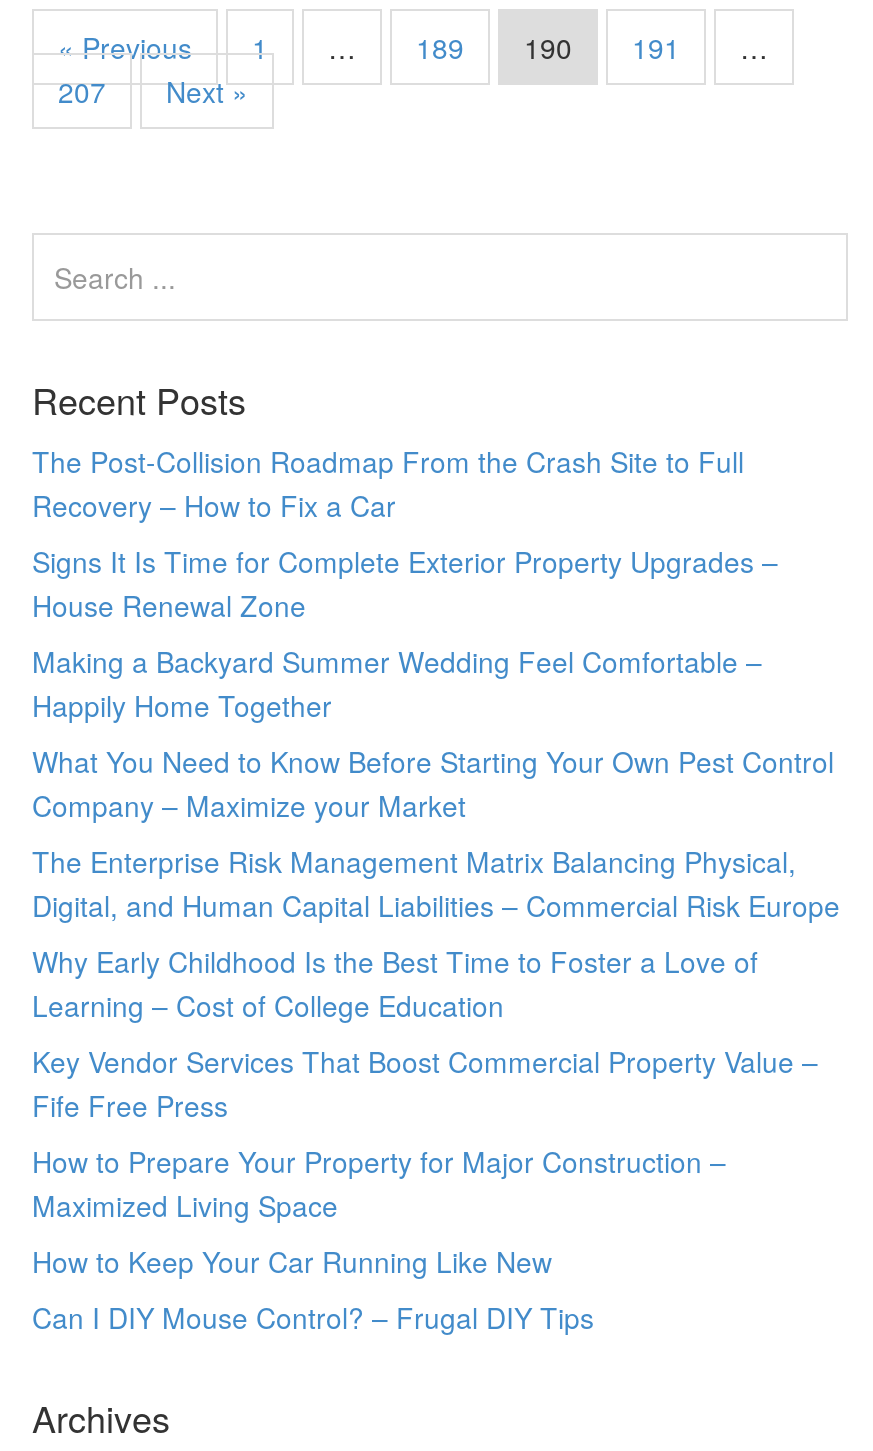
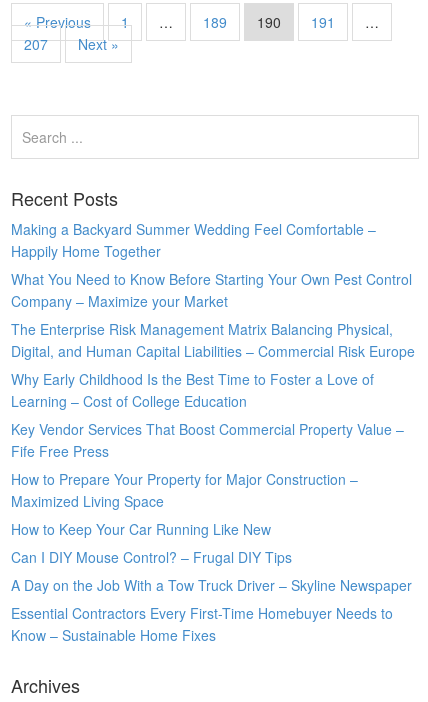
[32,441,778,625] The Post-Collision Roadmap From the Crash Site to Full | Recovery – How to Fix a Car | Signs It Is Time for Complete Exterior Property Upgrades – | House Renewal Zone -> none
moved [32,641,840,1337] -> [11,219,415,567]: Making a Backyard Summer Wedding Feel Comfortable – | Happily Home Together | What You Need to Know Before Starting Your Own Pest Control | ... | How to Keep Your Car Running Like New | Can I DIY Mouse Control? – Frugal DIY Tips
none -> [11,575,412,645] A Day on the Job With a Tow Truck Driver – Skyline Newspaper | Essential Contractors Every First-Time Homebuyer Needs to | Know – Sustainable Home Fixes

